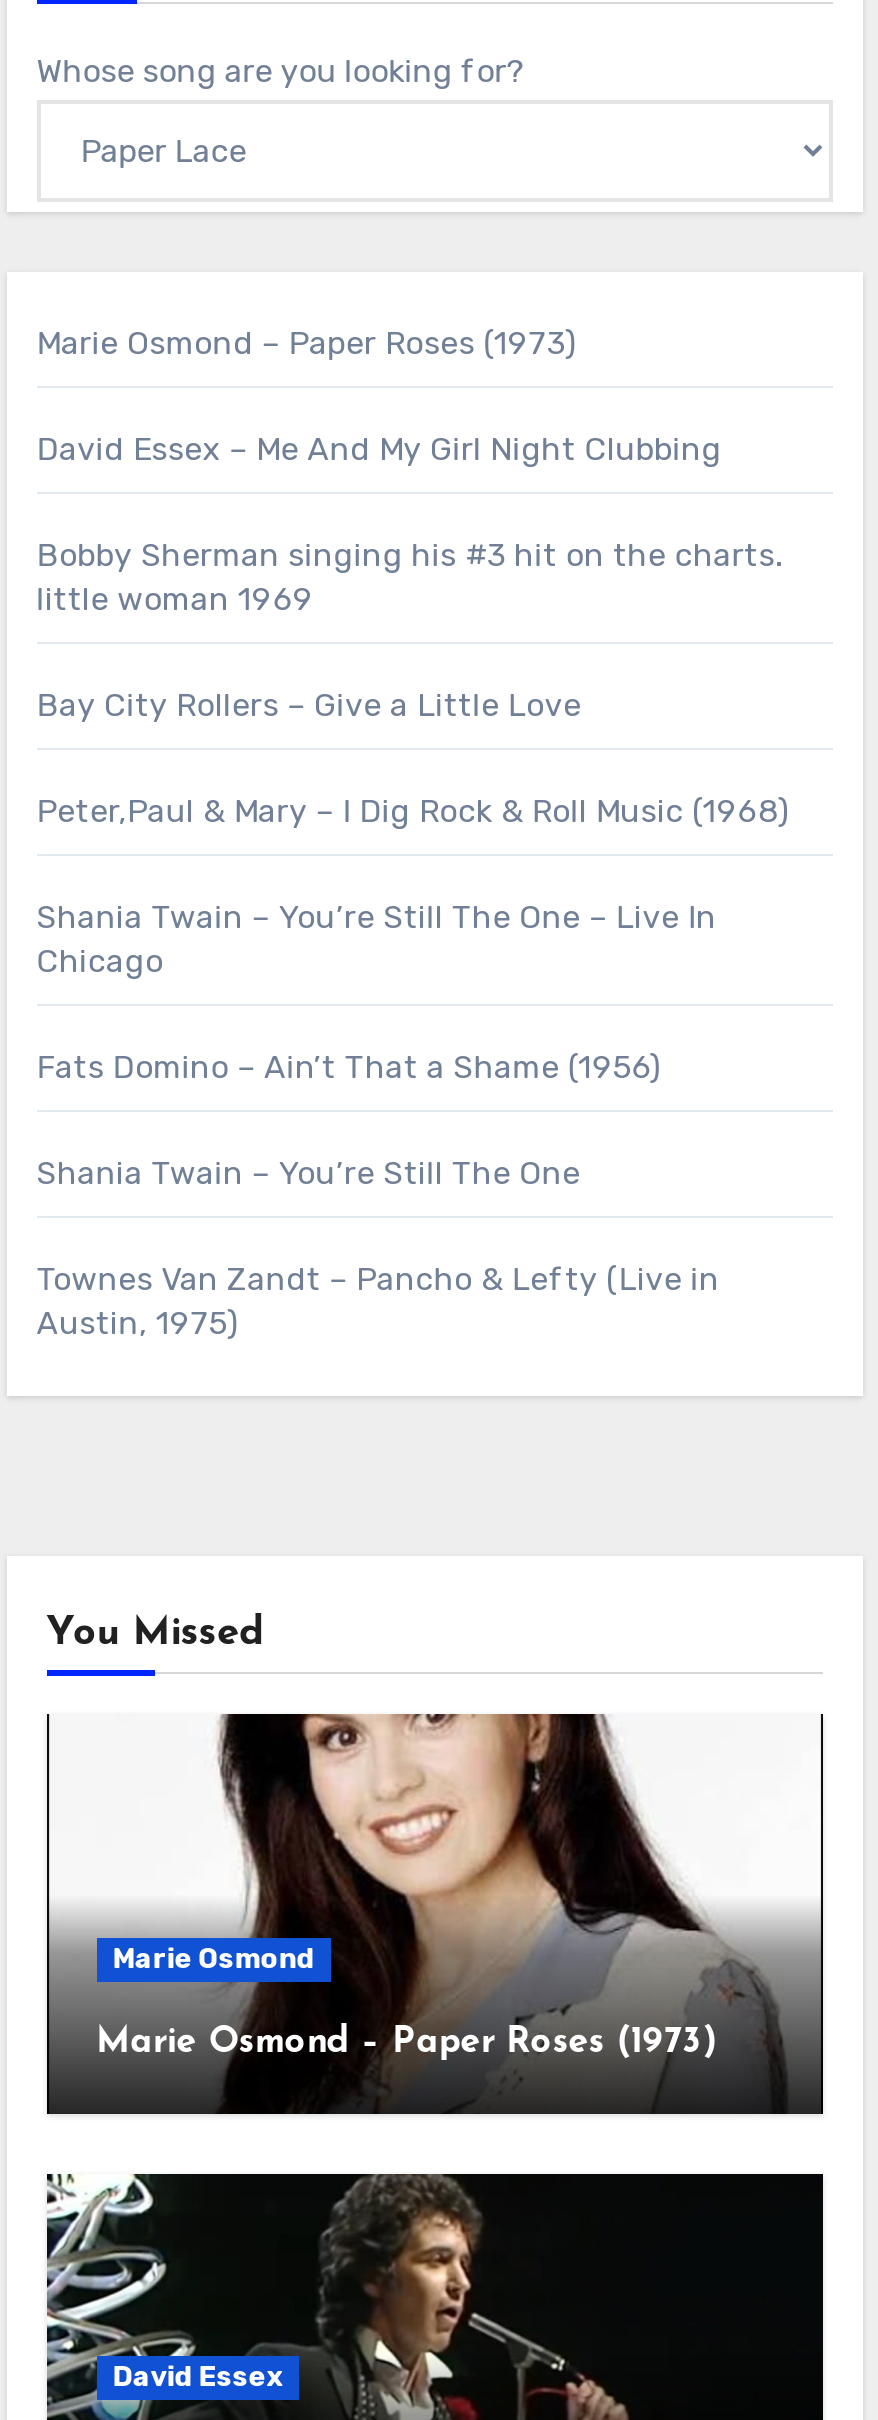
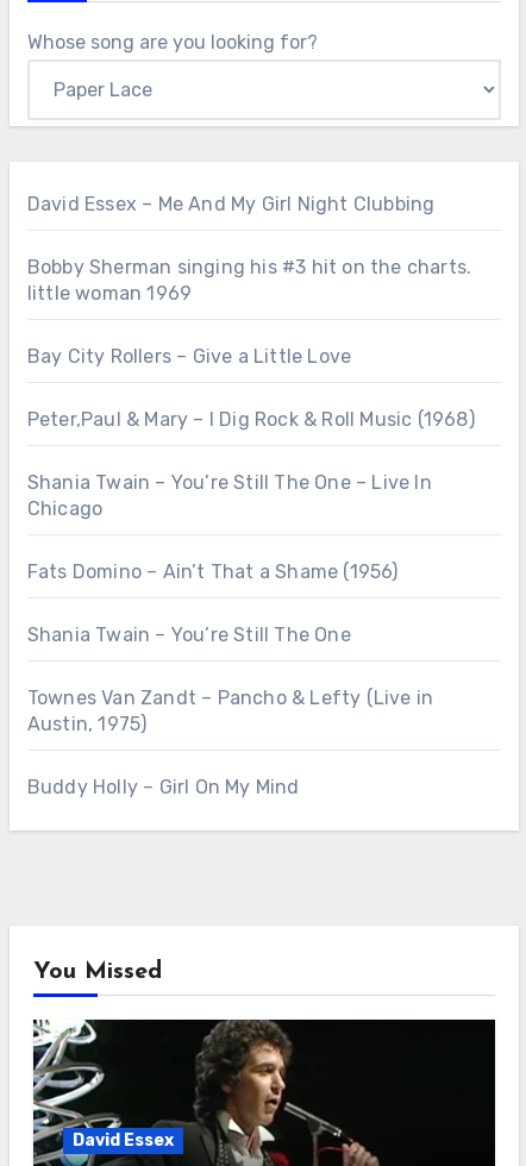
[37,323,576,361] Marie Osmond – Paper Roses (1973) -> none
none -> [27,775,299,798] Buddy Holly – Girl On My Mind
[45,1712,823,2116] [image] | Marie Osmond | Marie Osmond – Paper Roses (1973) -> none

